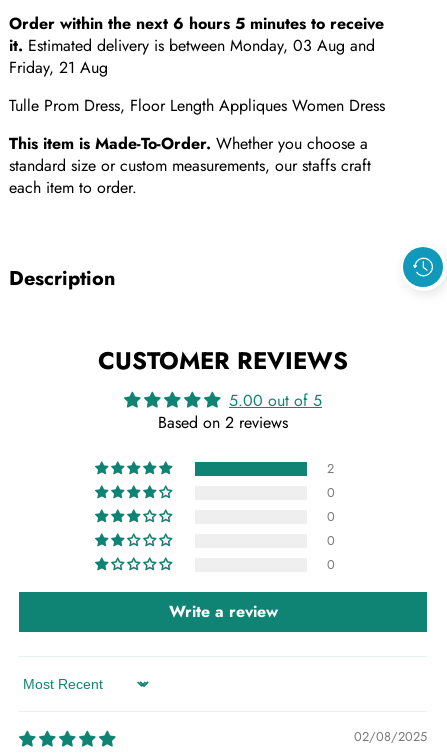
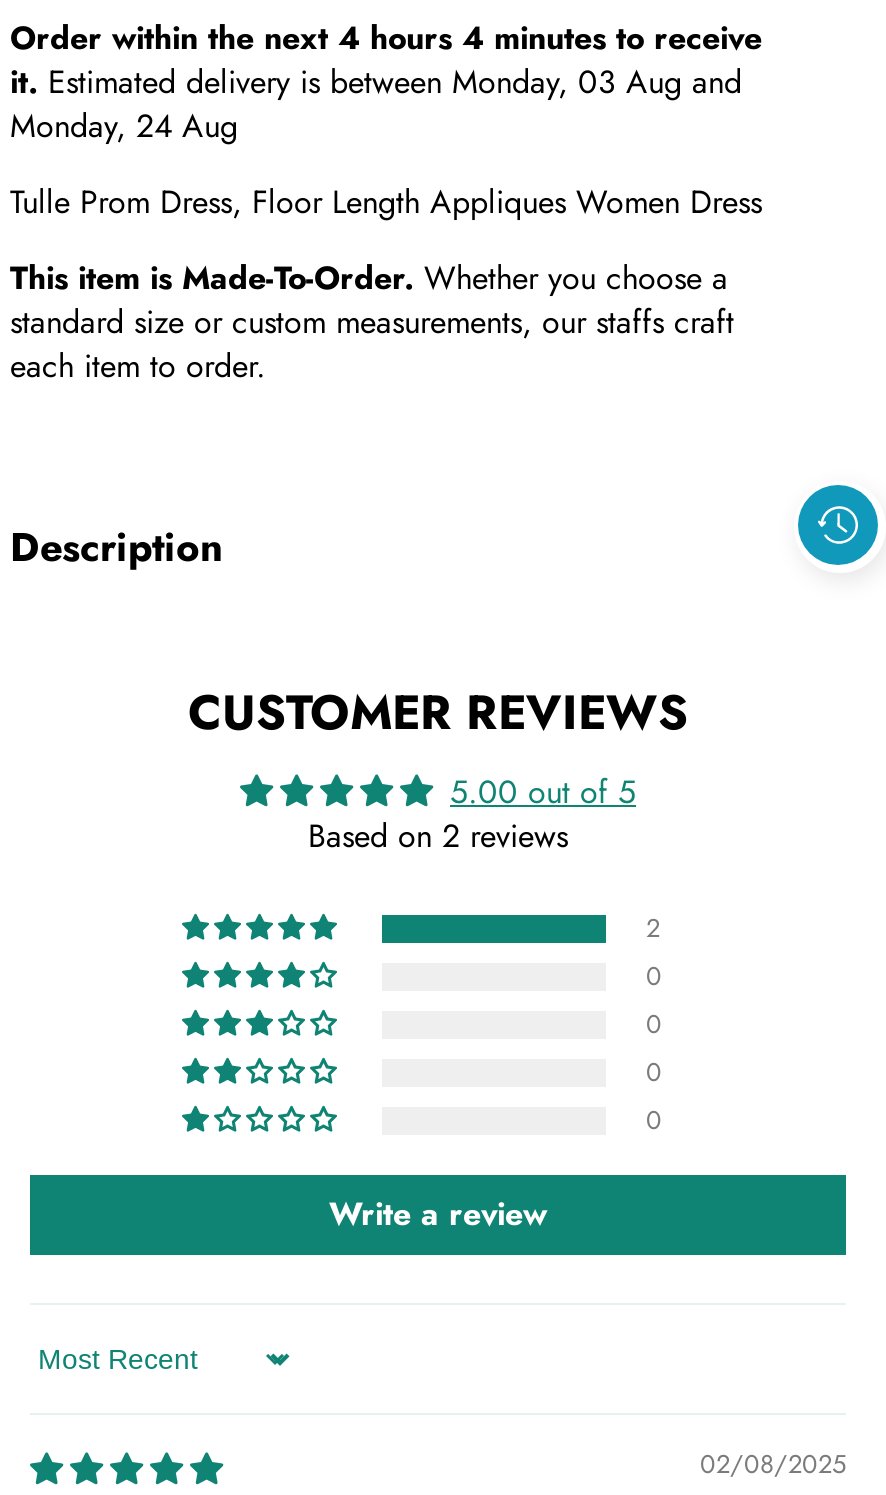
[9,12,384,35] Order within the next 6 hours 5 minutes to receive -> [10,16,762,62] Order within the next 4 hours 4 minutes to receive
[9,56,108,79] Friday, 21 Aug -> [10,104,238,150] Monday, 24 Aug

